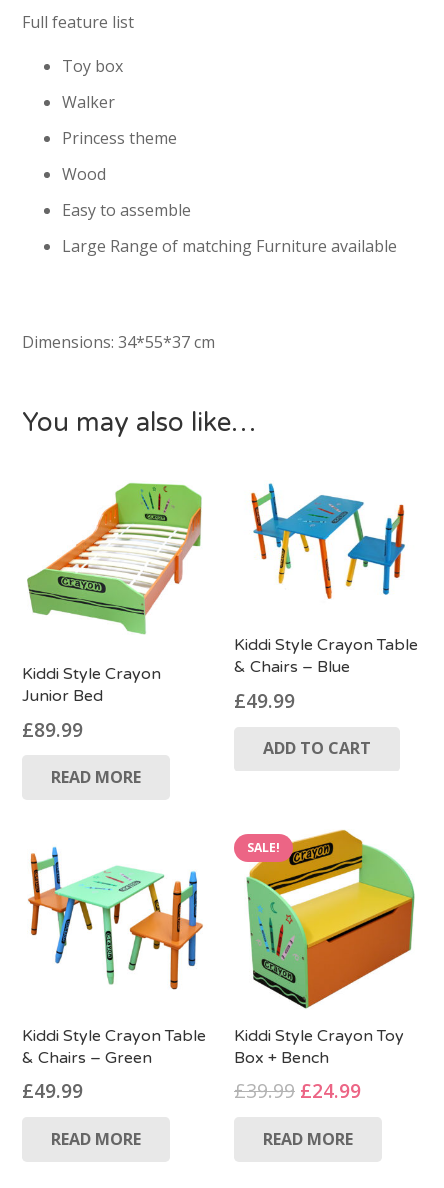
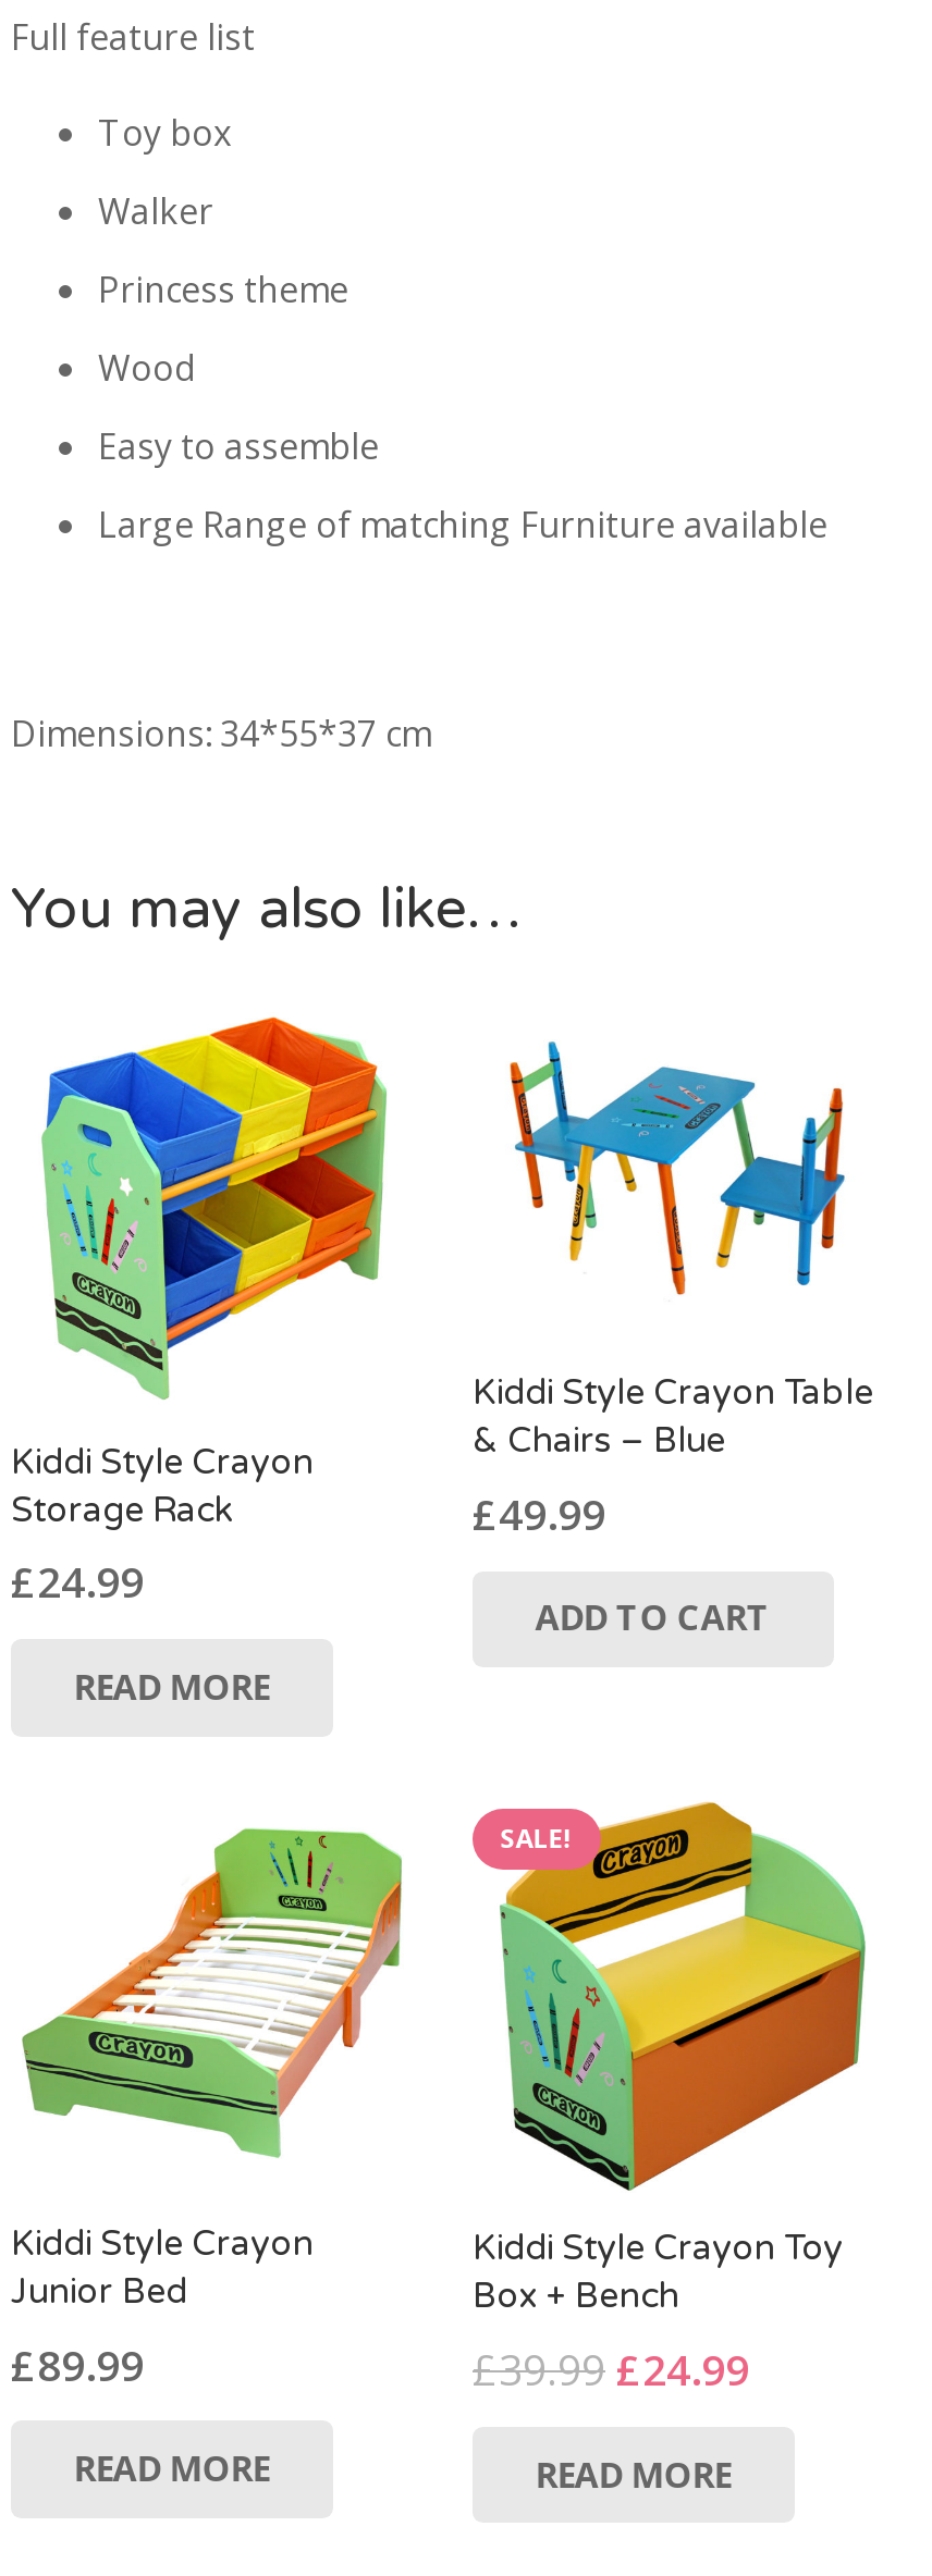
[26,472,202,645] [image] -> [22,1014,401,1400] [image]
[22,686,103,743] Junior Bed | £89.99 -> [11,1488,233,1611] Storage Rack | £24.99
[22,843,206,1104] [image] | Kiddi Style Crayon Table | & Chairs – Green | £49.99 -> [11,1826,403,2393] [image] | Kiddi Style Crayon | Junior Bed | £89.99

